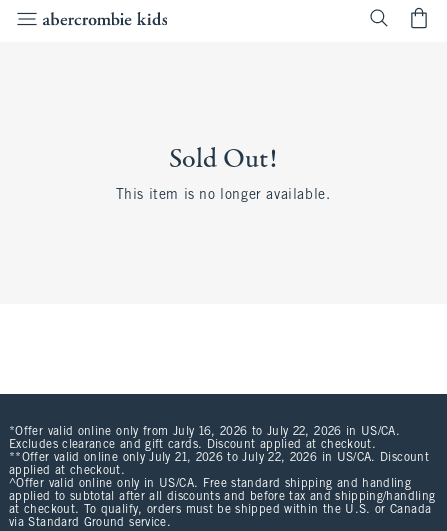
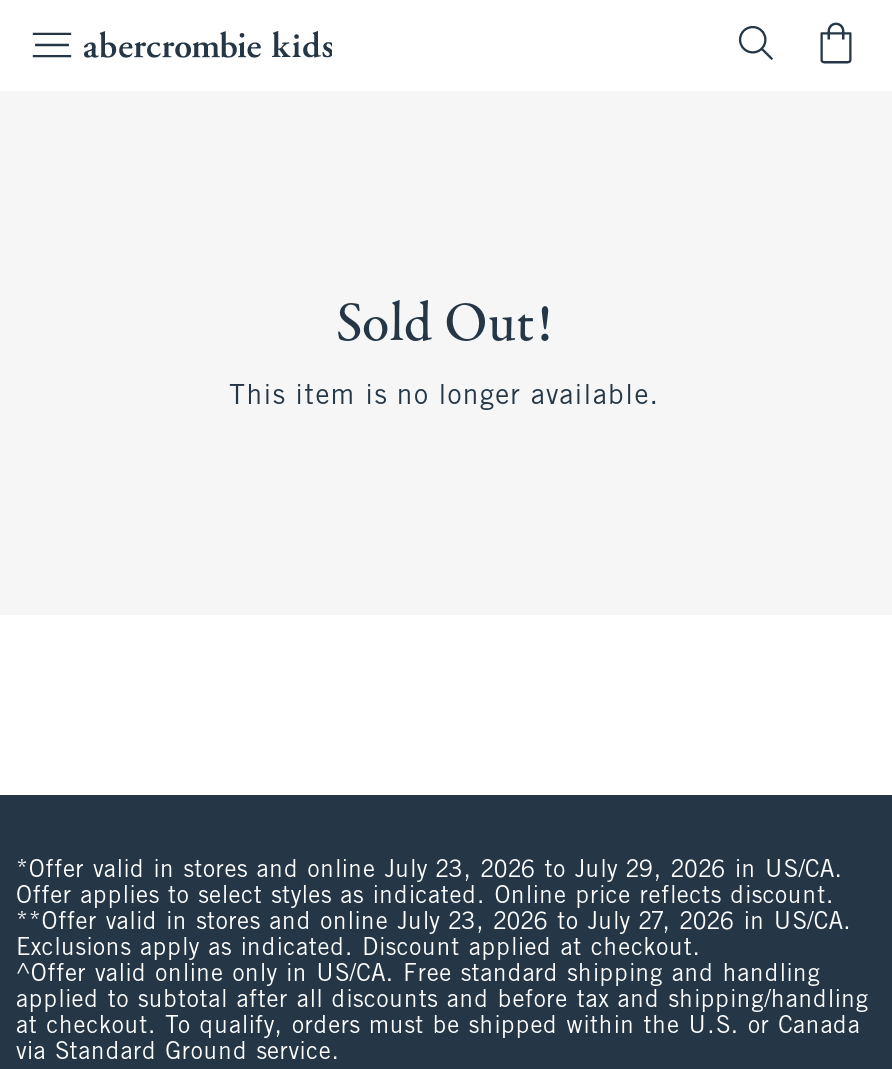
[9,426,429,477] *Offer valid online only from July 16, 2026 to July 22, 2026 in US/CA. | Excludes clearance and gift cards. Discount applied at checkout. | **Offer valid online only July 21, 2026 to July 22, 2026 in US/CA. Discount | applied at checkout. -> [16,859,852,961] *Offer valid in stores and online July 23, 2026 to July 29, 2026 in US/CA. | Offer applies to select styles as indicated. Online price reflects discount. | **Offer valid in stores and online July 23, 2026 to July 27, 2026 in US/CA. | Exclusions apply as indicated. Discount applied at checkout.

